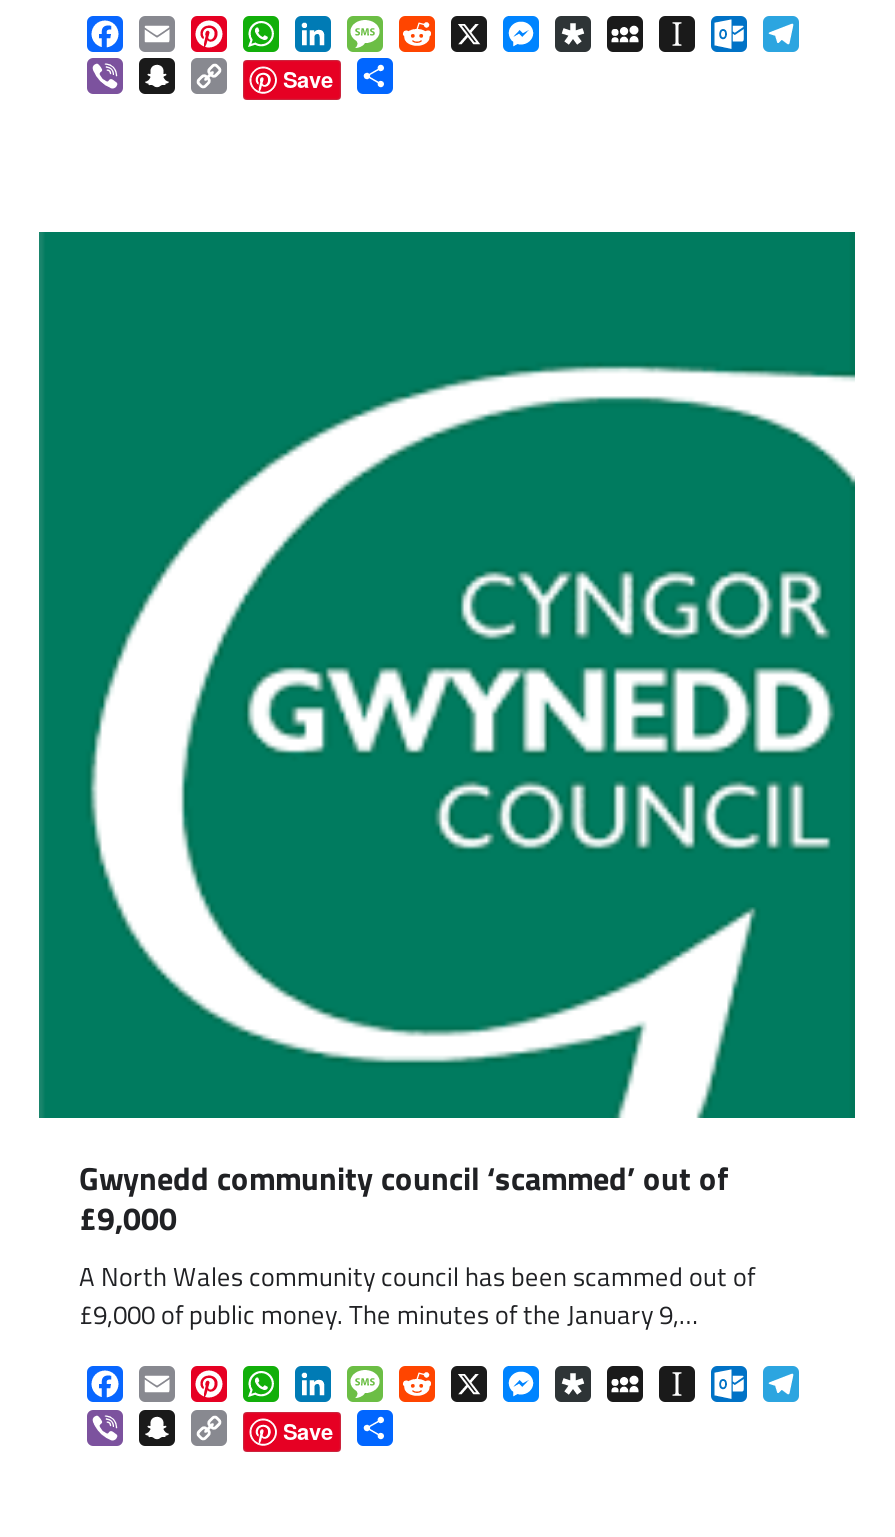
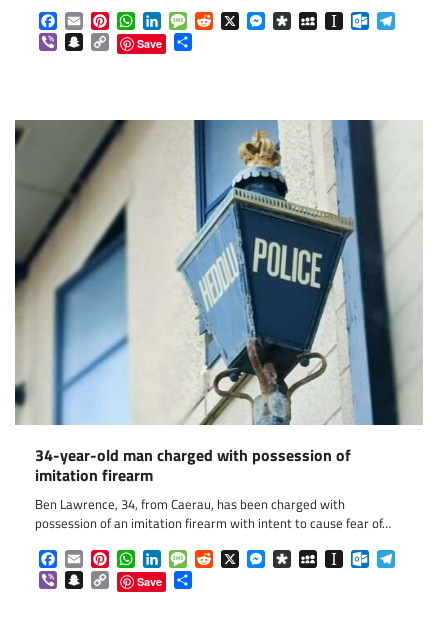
[37,230,857,1334] [image] | Gwynedd community council ‘scammed’ out of | £9,000 | A North Wales community council has been scammed out of | £9,000 of public money. The minutes of the January 9,… -> [14,119,423,533] [image] | 34-year-old man charged with possession of | imitation firearm | Ben Lawrence, 34, from Caerau, has been charged with | possession of an imitation firearm with intent to cause fear of…

